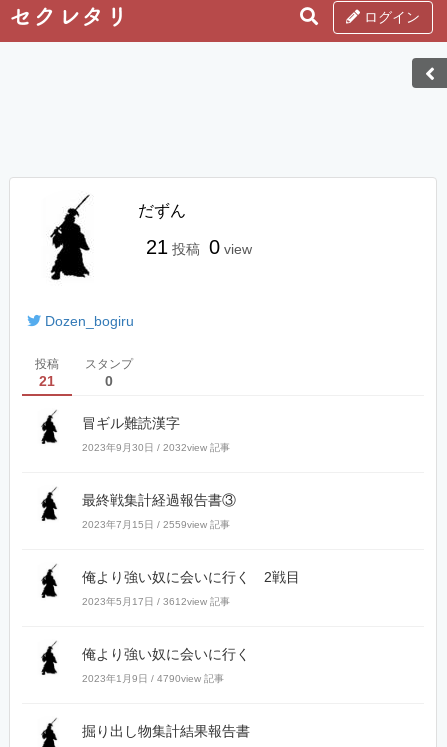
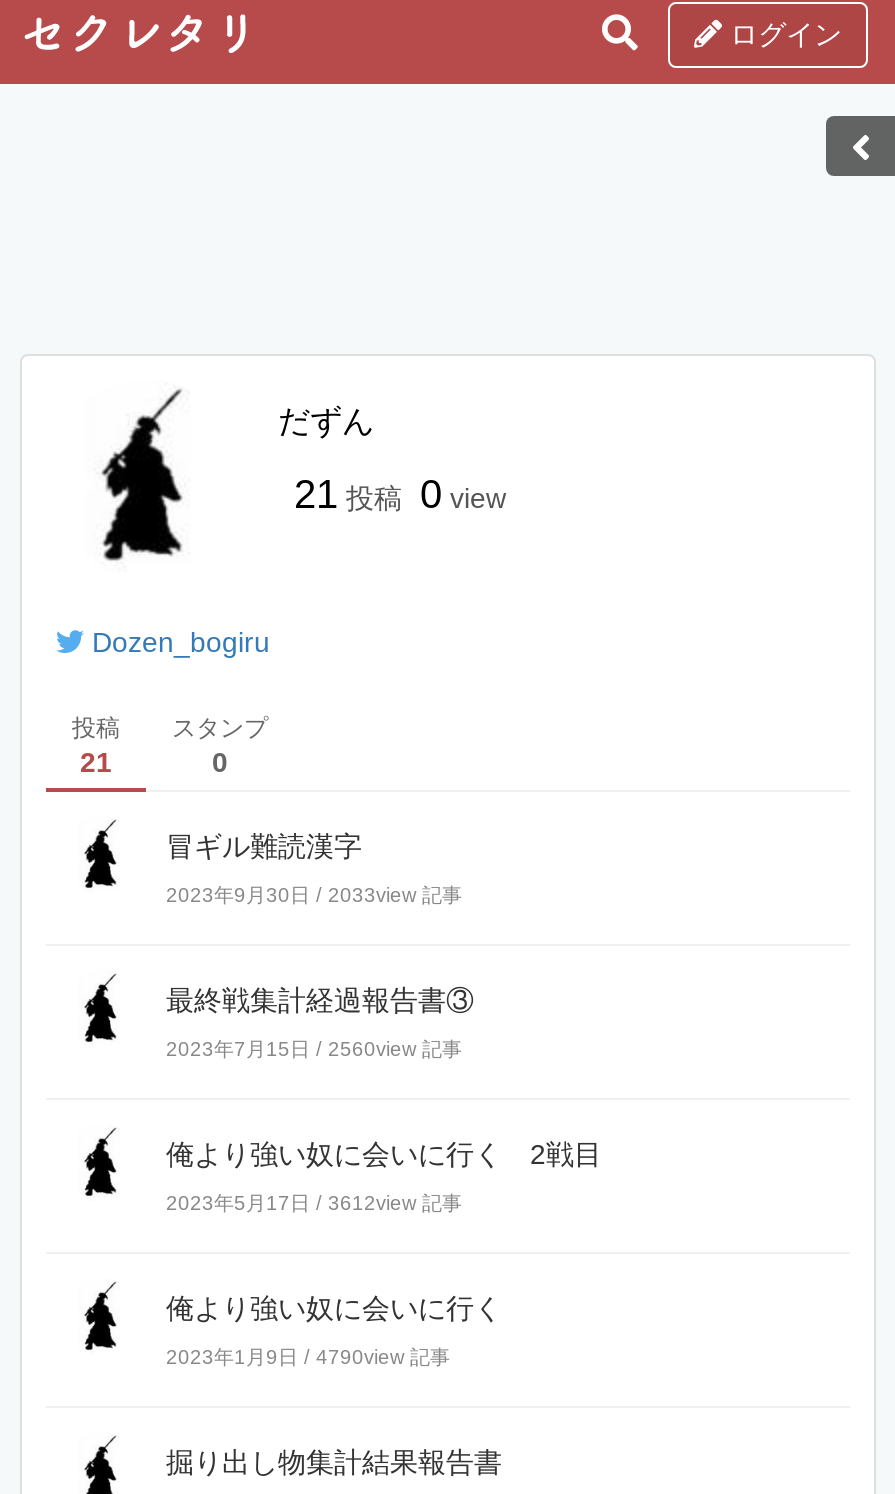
[82,442,230,453] 2023年9月30日 / 2032view 記事 -> [166,884,462,906] 2023年9月30日 / 2033view 記事
[82,519,230,530] 2023年7月15日 / 2559view 記事 -> [166,1038,462,1060] 2023年7月15日 / 2560view 記事

